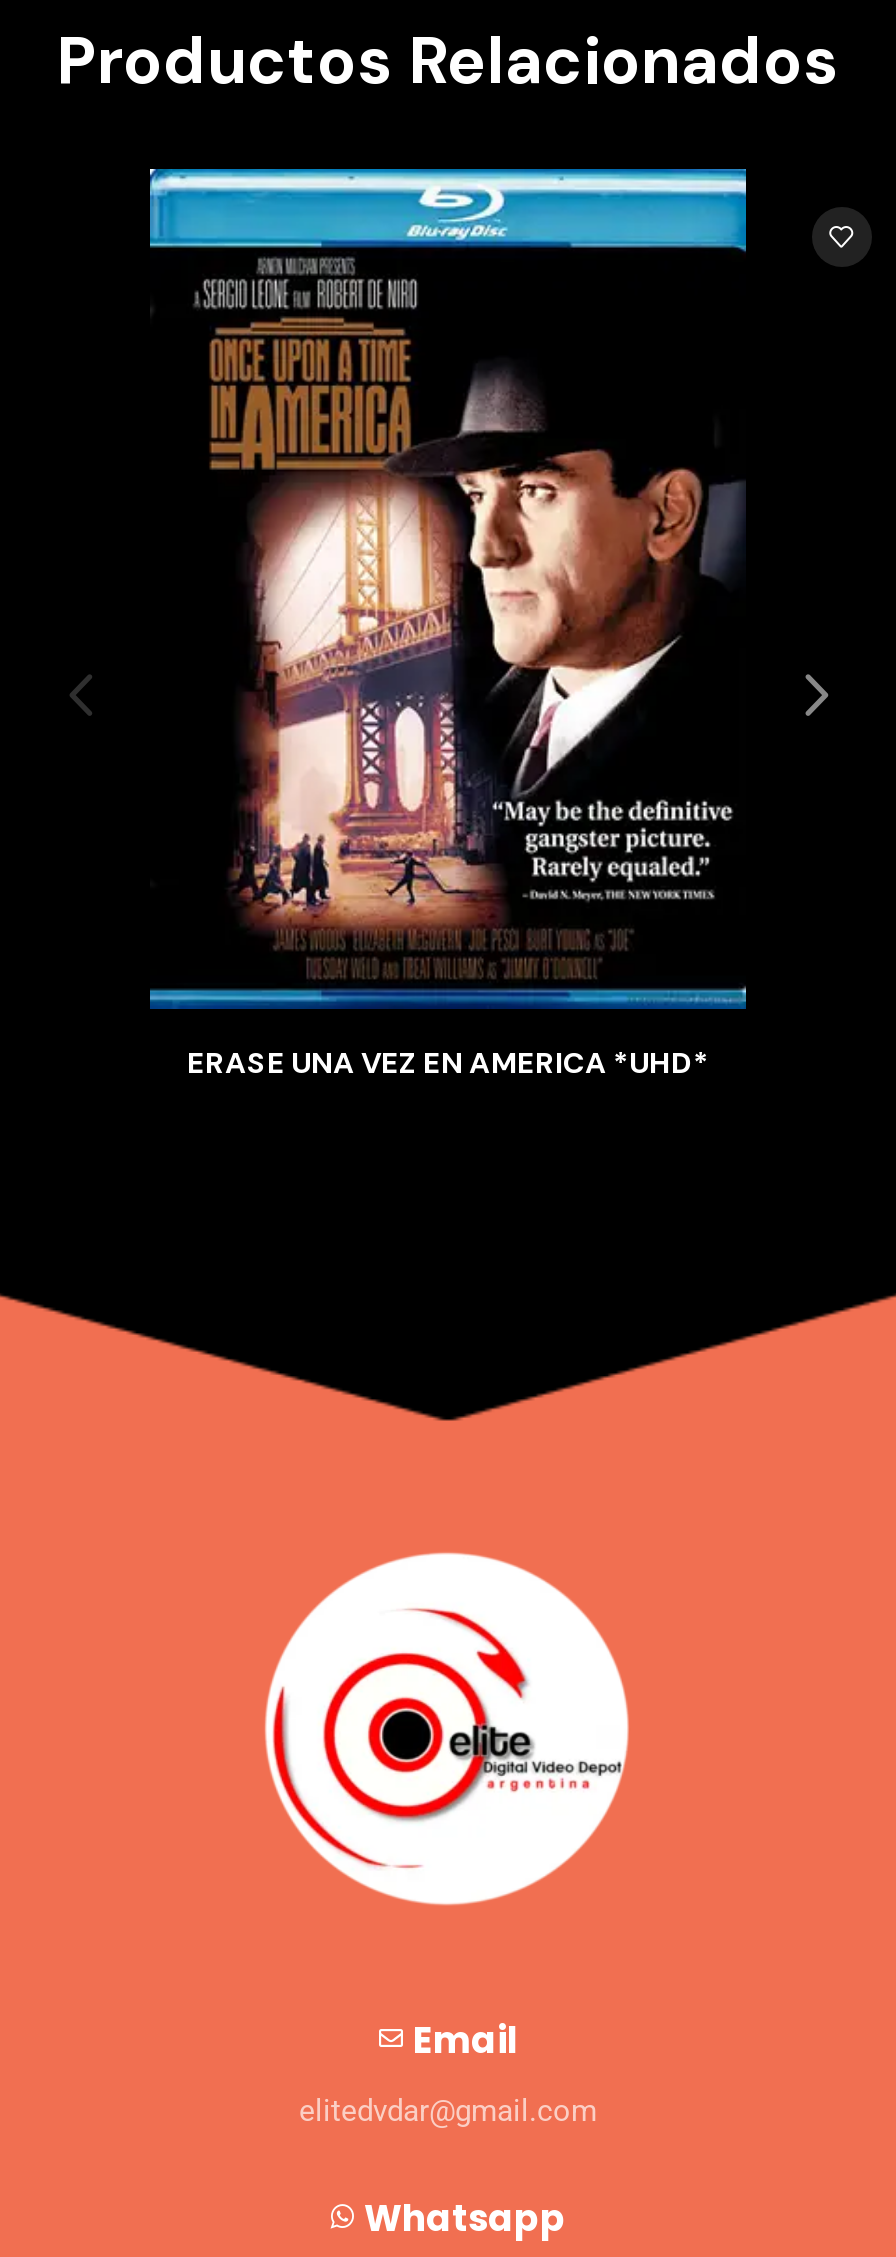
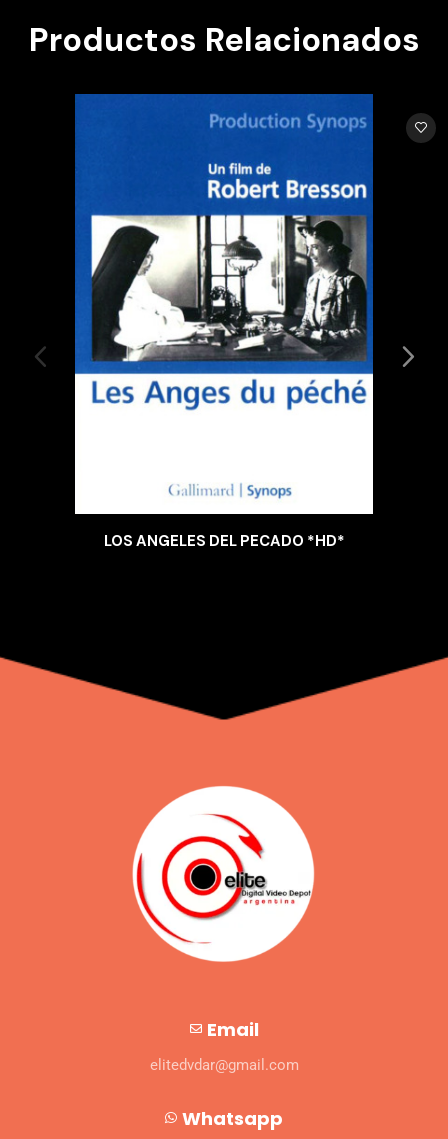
[148,167,748,1084] [image] | ERASE UNA VEZ EN AMERICA *UHD* -> [74,94,374,551] [image] | LOS ANGELES DEL PECADO *HD*

